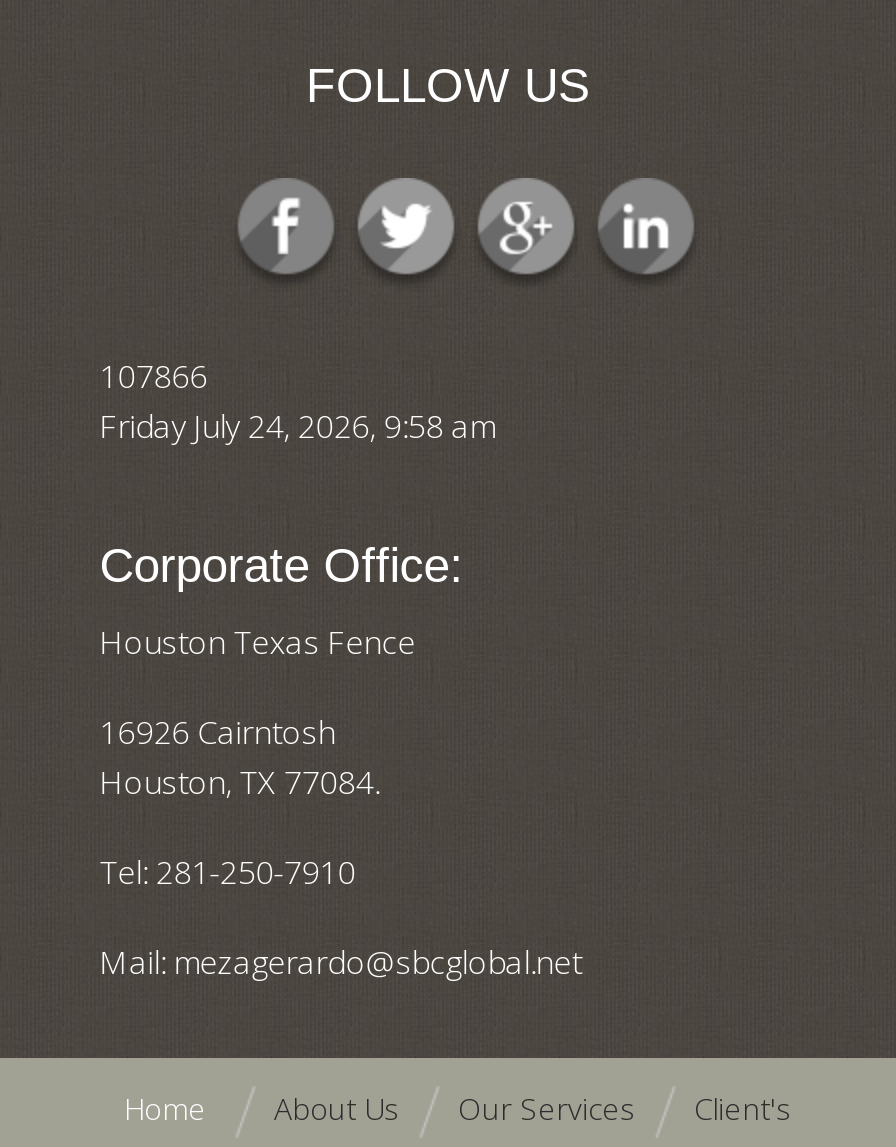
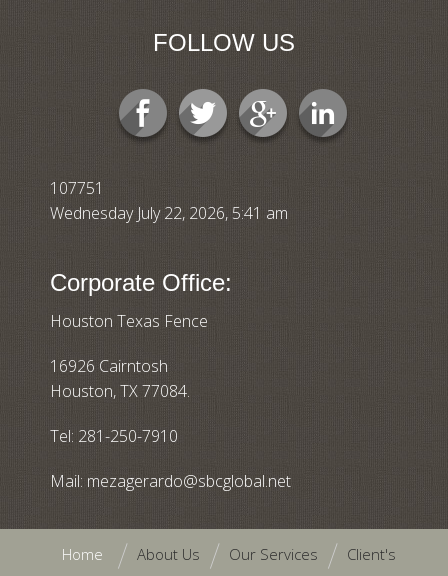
[99,354,207,398] 107866 -> [50,177,104,199] 107751
[99,404,495,448] Friday July 24, 2026, 9:58 am -> [50,202,288,224] Wednesday July 22, 2026, 5:41 am

